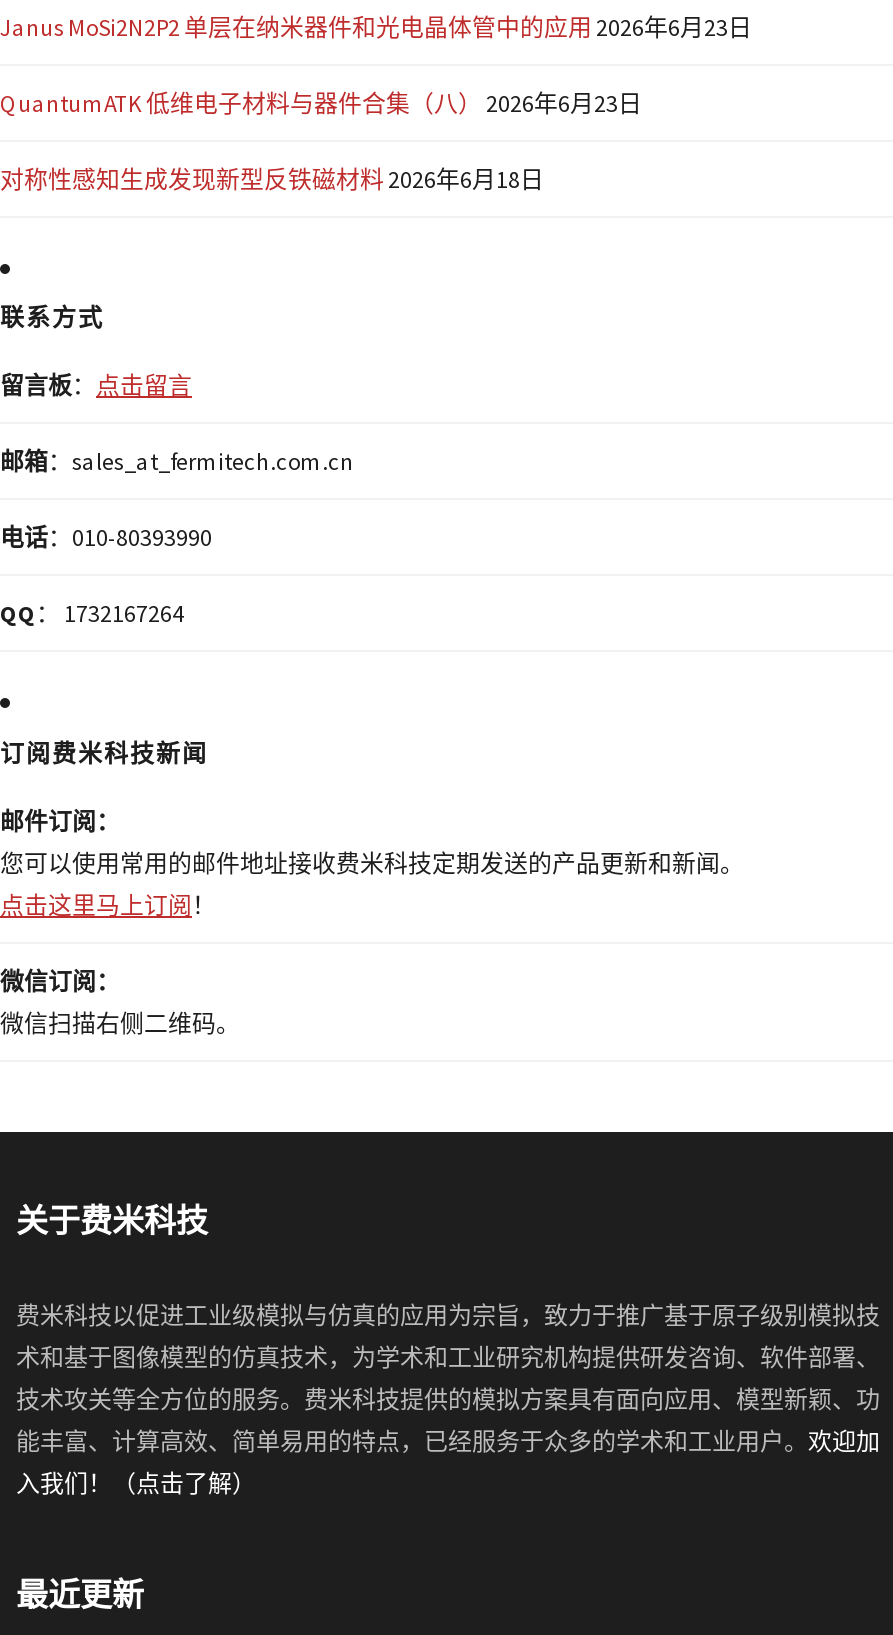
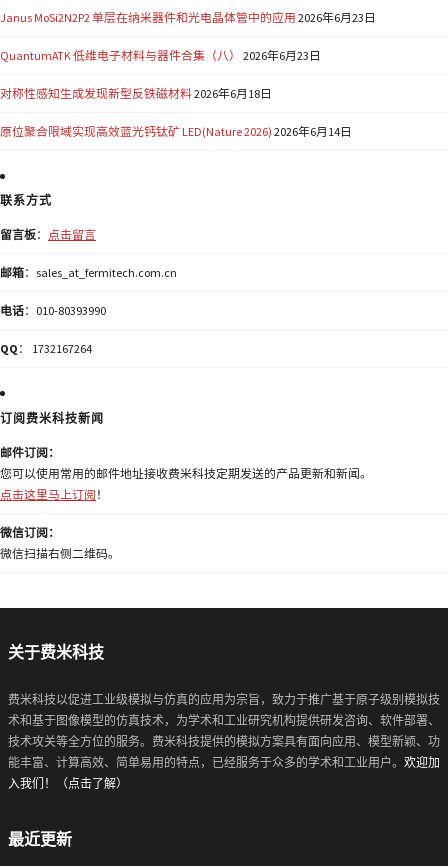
none -> [0,124,352,139] 原位聚合限域实现高效蓝光钙钛矿 LED(Nature 2026) 2026年6月14日

